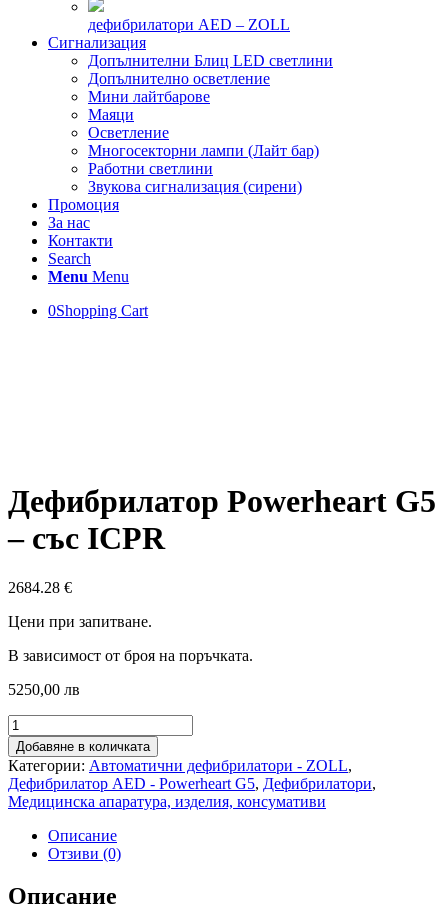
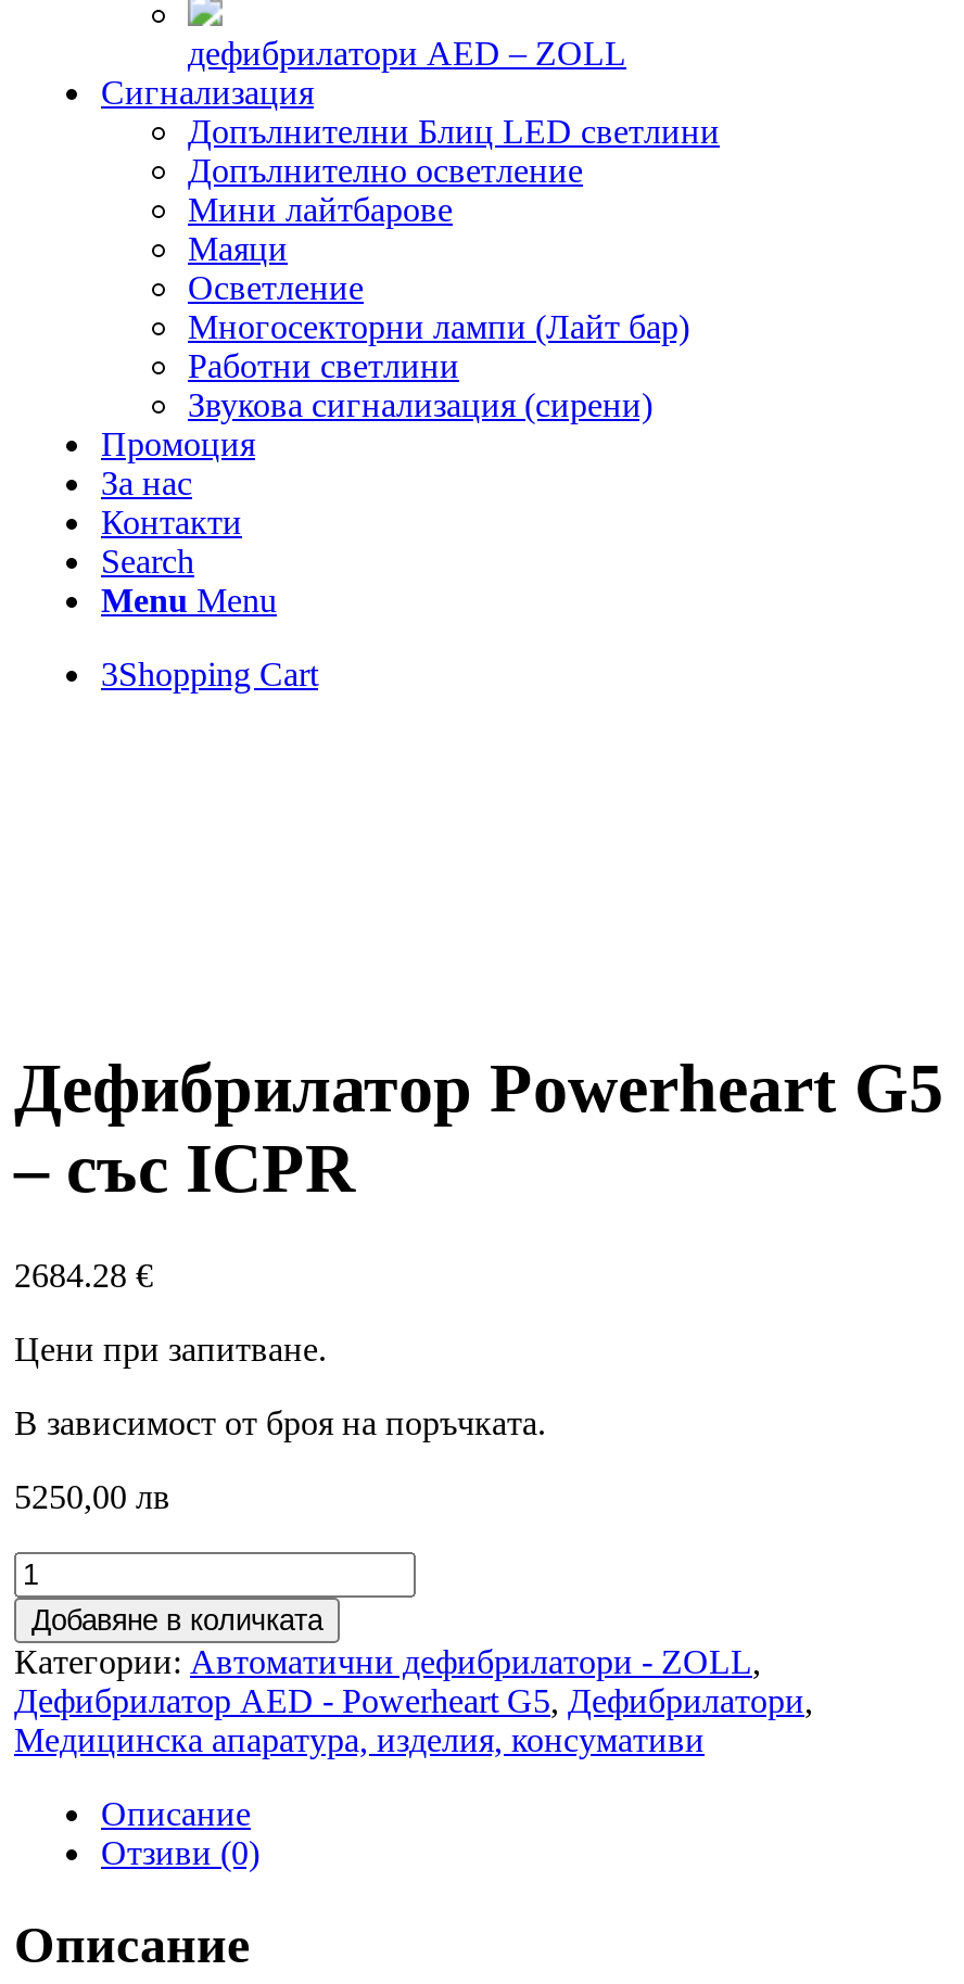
[48,302,148,319] 0Shopping Cart -> [101,656,318,692] 3Shopping Cart

